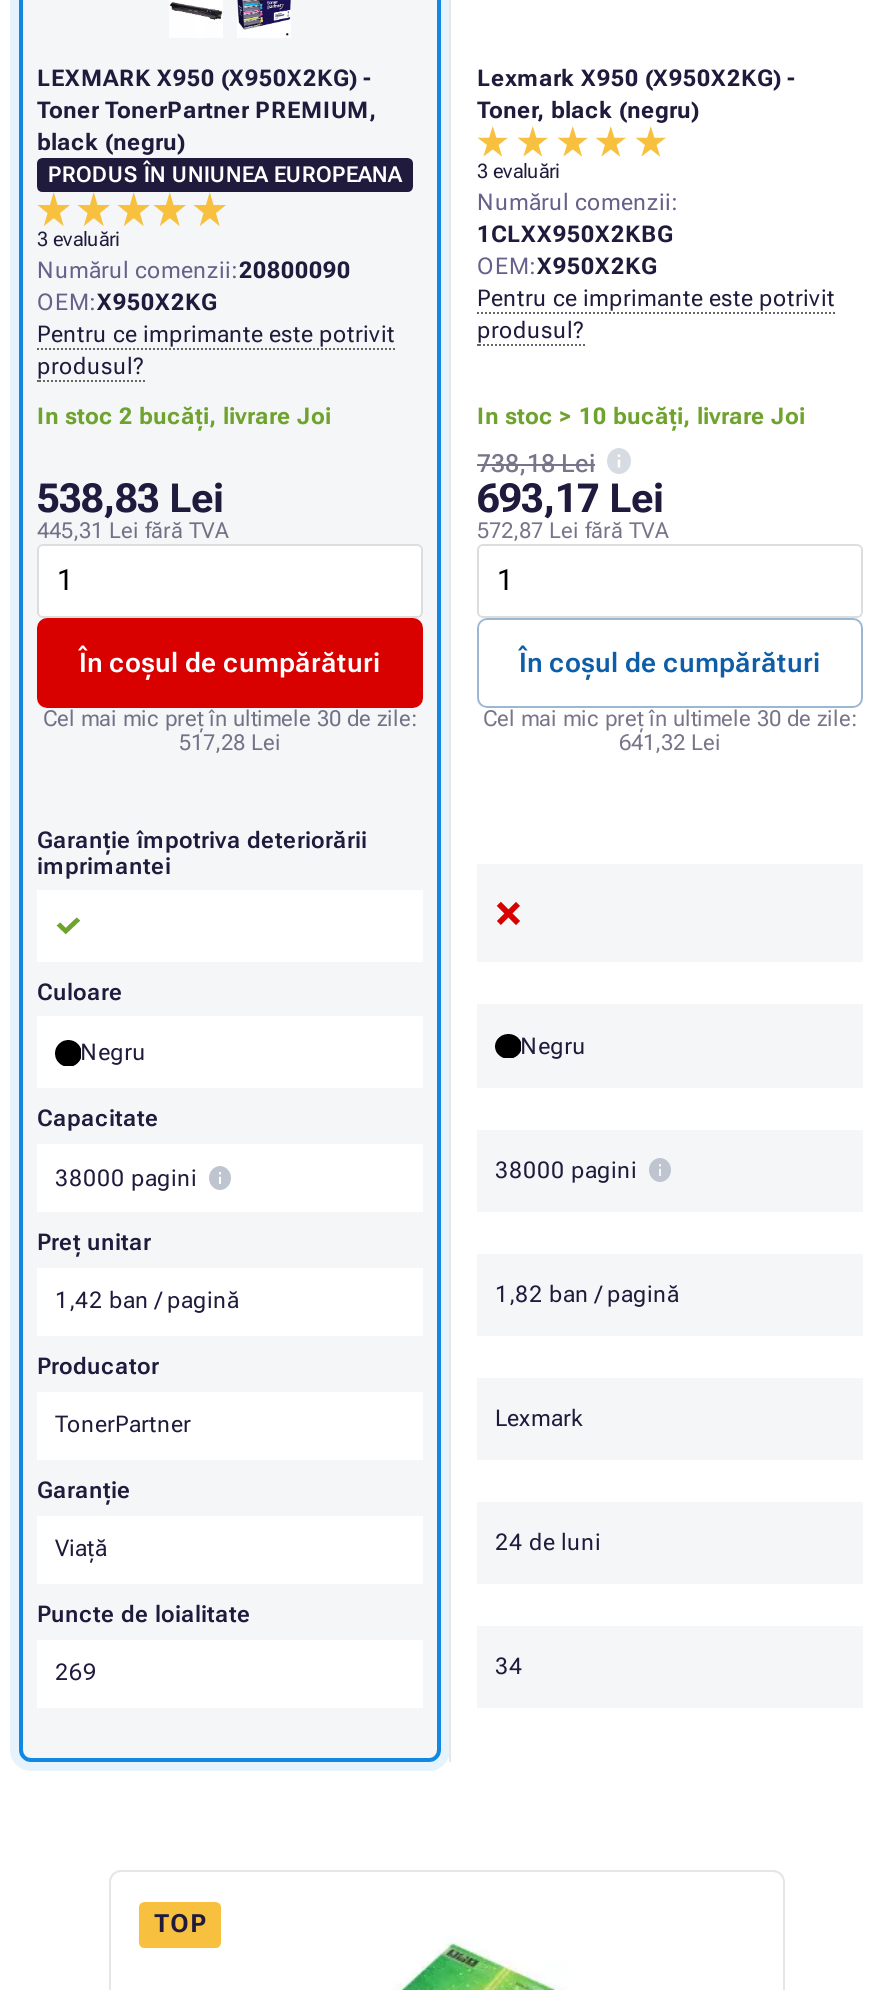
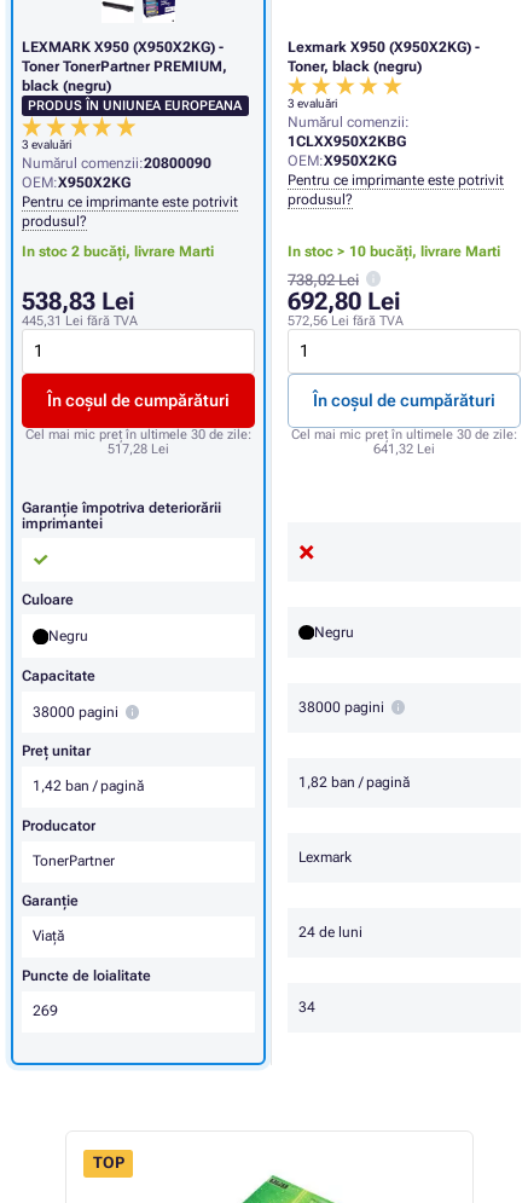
[37,401,331,429] In stoc 2 bucăți, livrare Joi -> [22,243,214,259] In stoc 2 bucăți, livrare Marti
[477,401,805,429] In stoc > 10 bucăți, livrare Joi -> [288,243,500,259] In stoc > 10 bucăți, livrare Marti
[477,447,595,477] 738,18 Lei -> [288,270,359,288] 738,02 Lei
[477,475,665,521] 693,17 Lei -> [288,287,401,315] 692,80 Lei
[477,517,669,543] 572,87 Lei fără TVA -> [288,313,404,328] 572,56 Lei fără TVA

